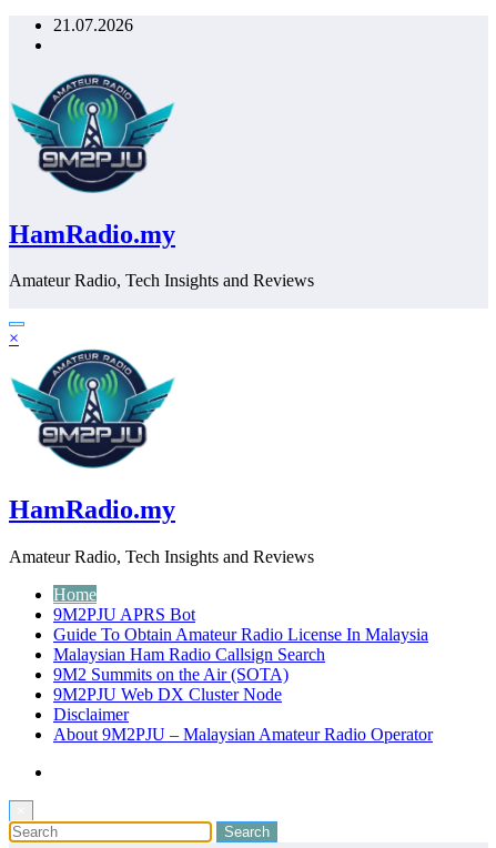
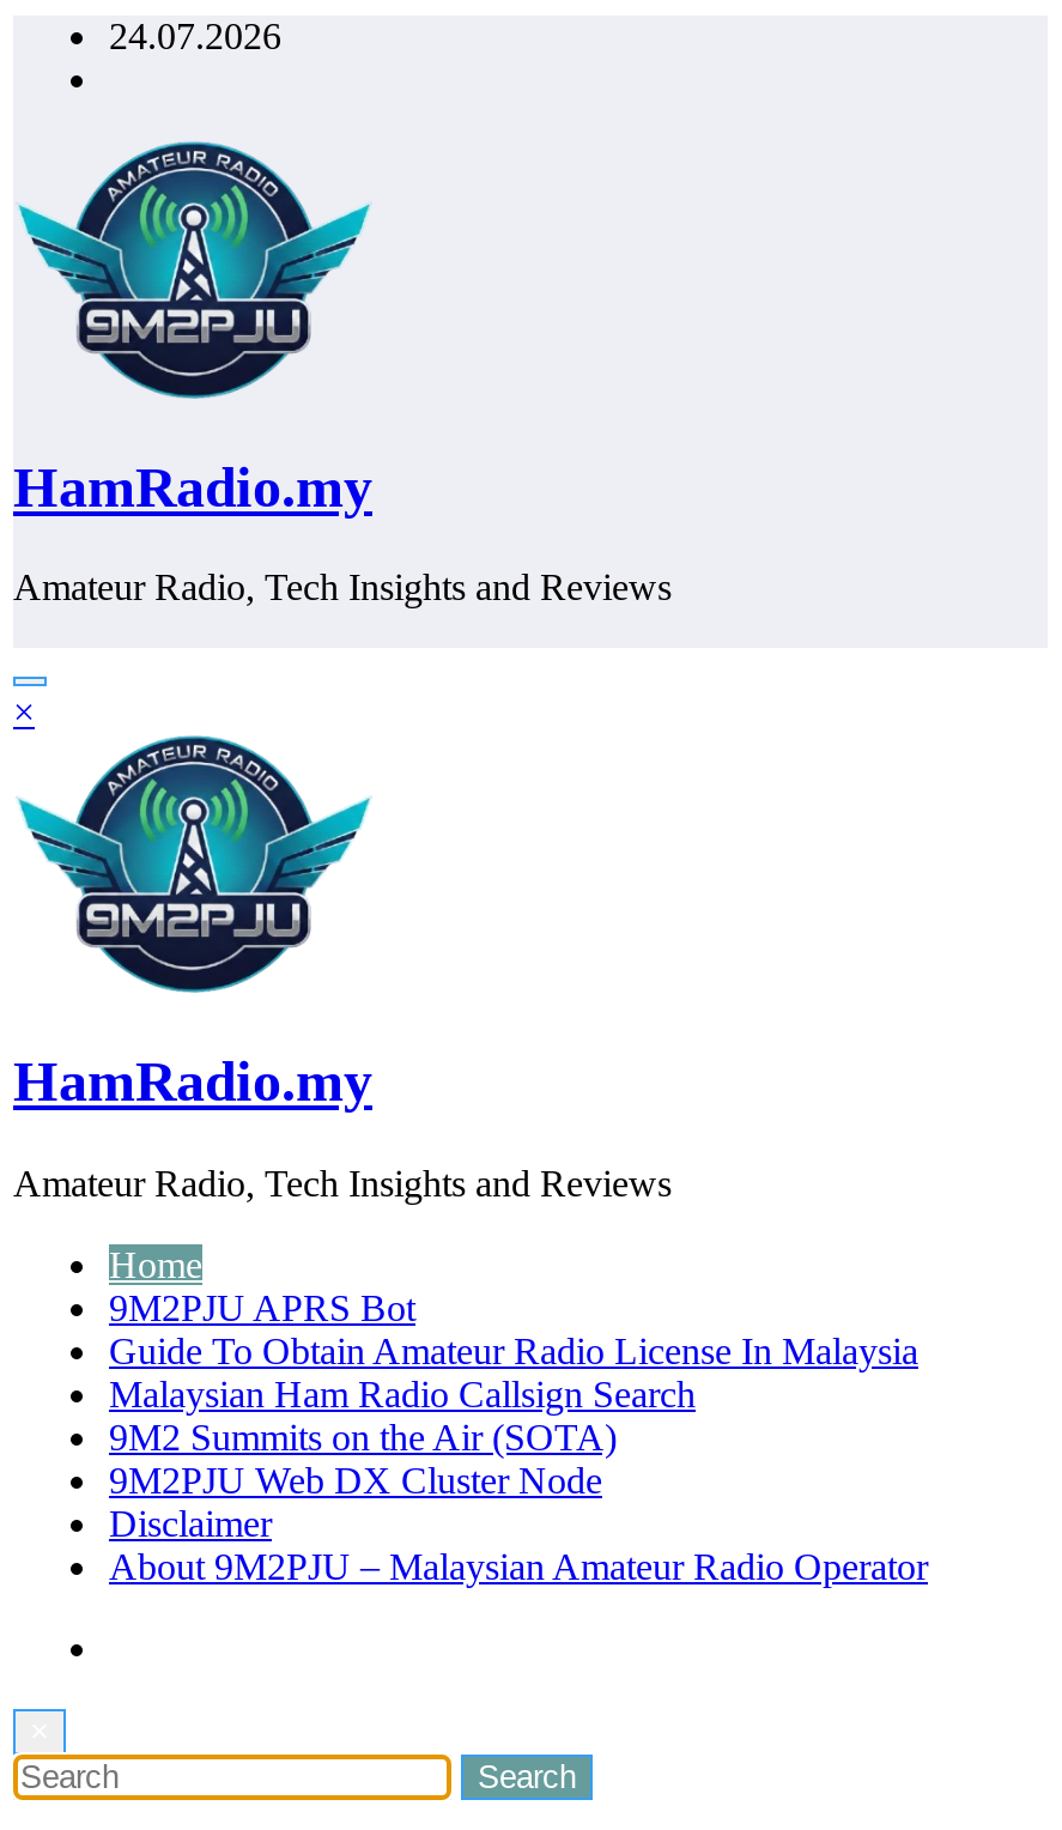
[53,16,133,34] 21.07.2026 -> [109,16,281,56] 24.07.2026

